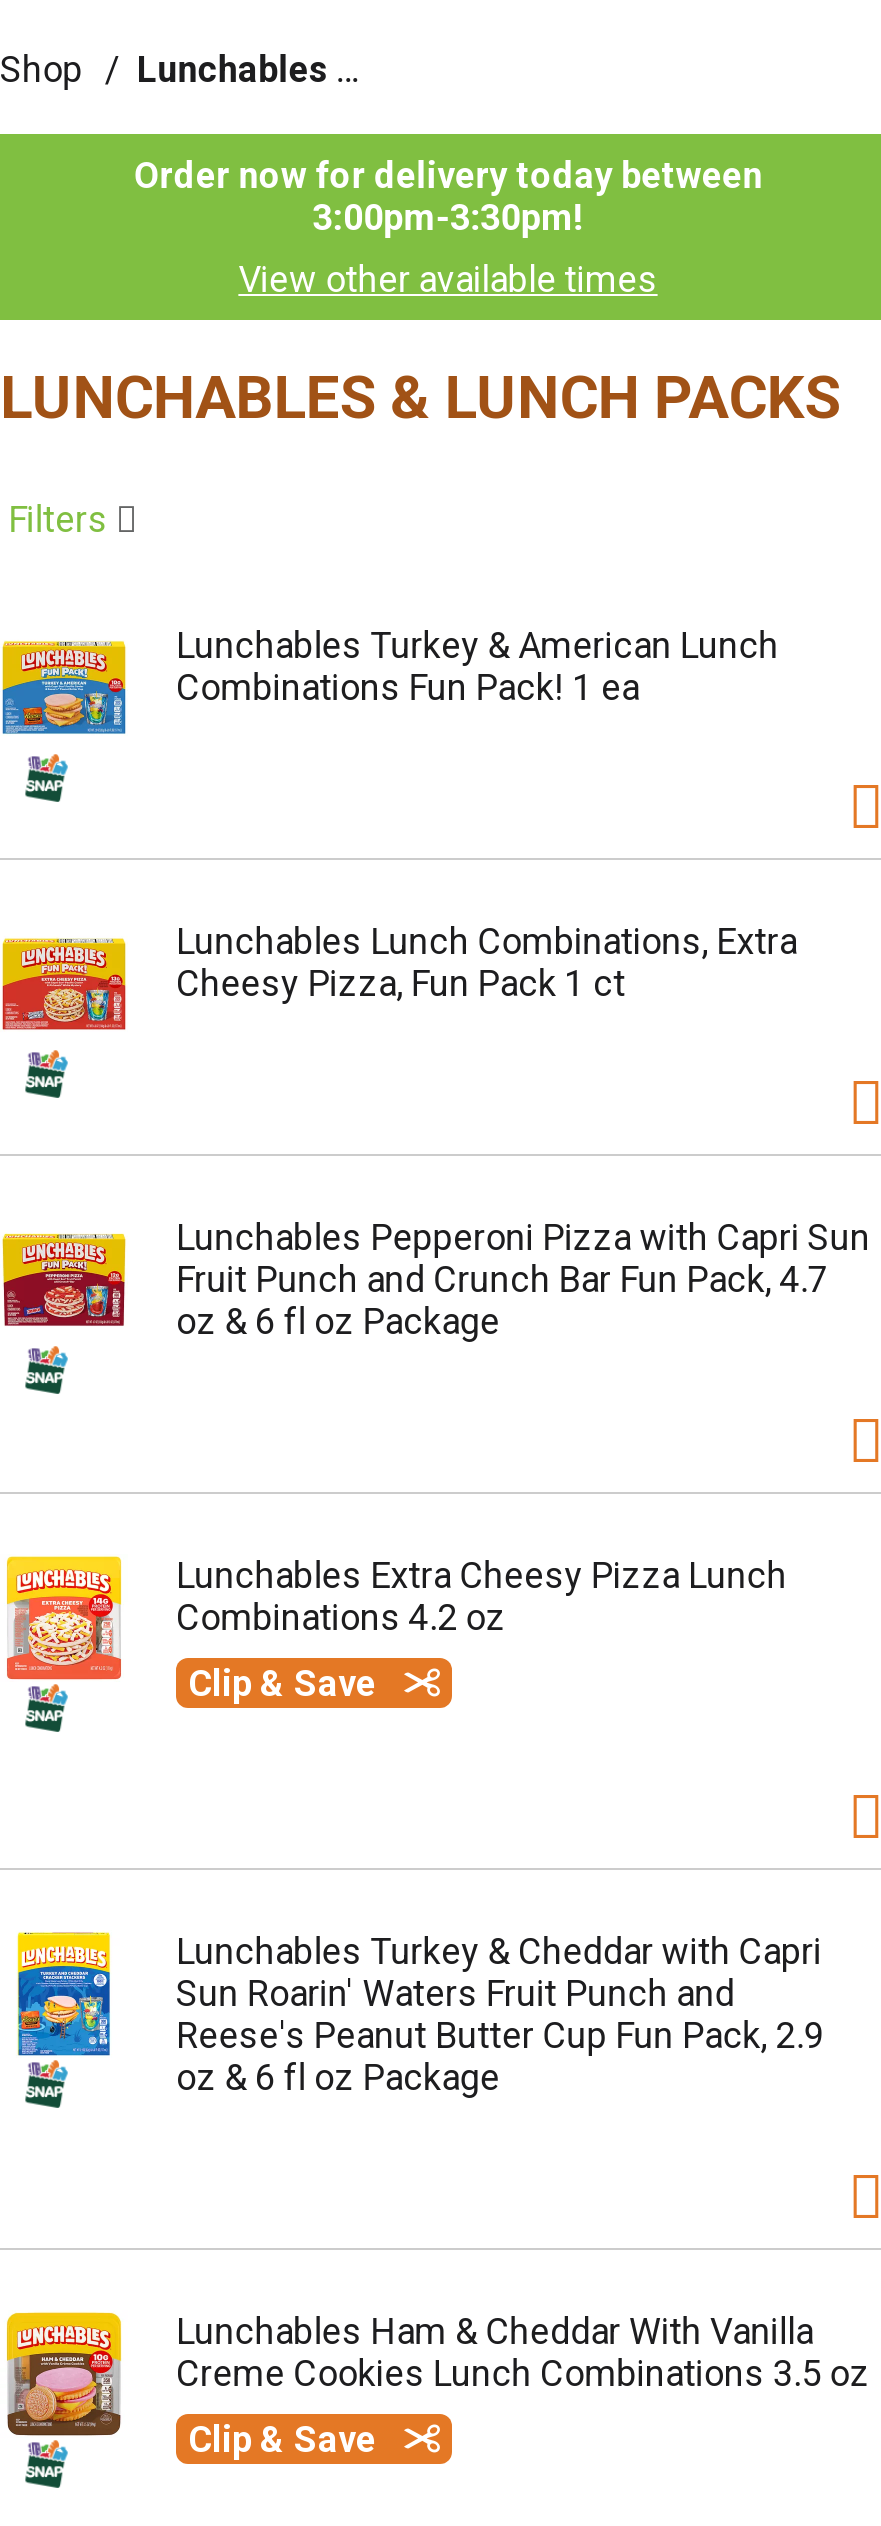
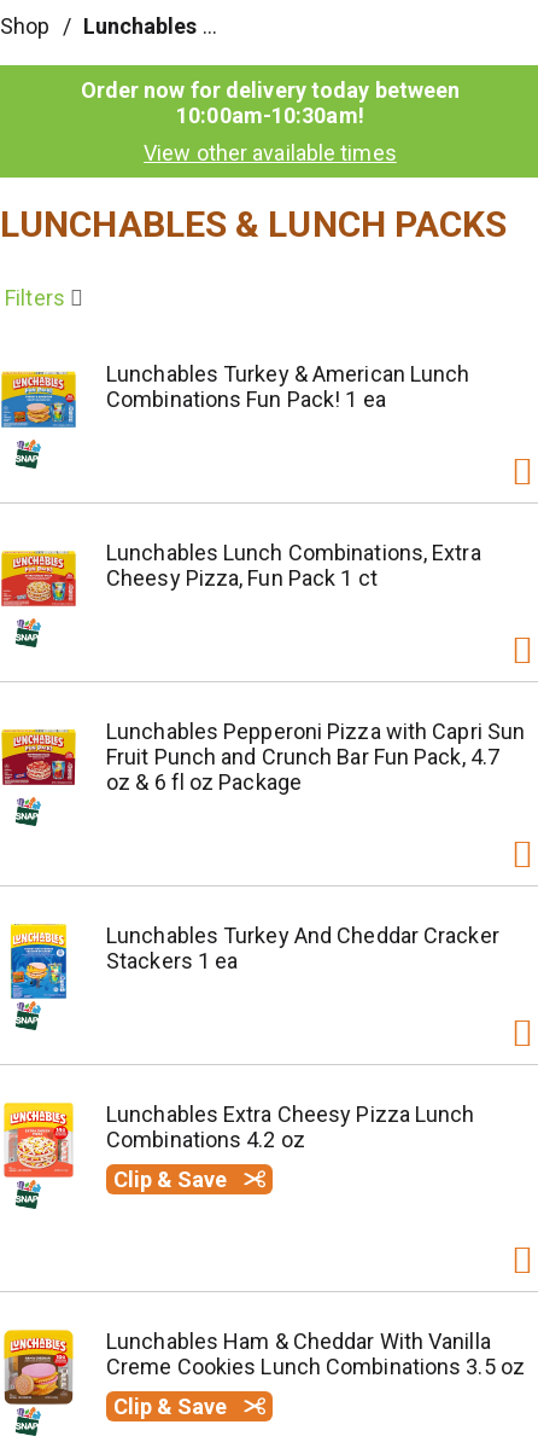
[313,196,583,238] 3:00pm-3:30pm! -> [176,103,364,128] 10:00am-10:30am!
none -> [106,923,499,973] Lunchables Turkey And Cheddar Cracker | Stackers 1 ea
moved [0,1554,787,1730] -> [0,1101,475,1208]: [image] | Lunchables Extra Cheesy Pizza Lunch | Combinations 4.2 oz | Clip & Save
moved [6,1932,122,2058] -> [4,924,74,1000]: [image]
[176,1930,824,2098] Lunchables Turkey & Cheddar with Capri | Sun Roarin' Waters Fruit Punch and | Reese's Peanut Butter Cup Fun Pack, 2.9 | oz & 6 fl oz Package -> none

